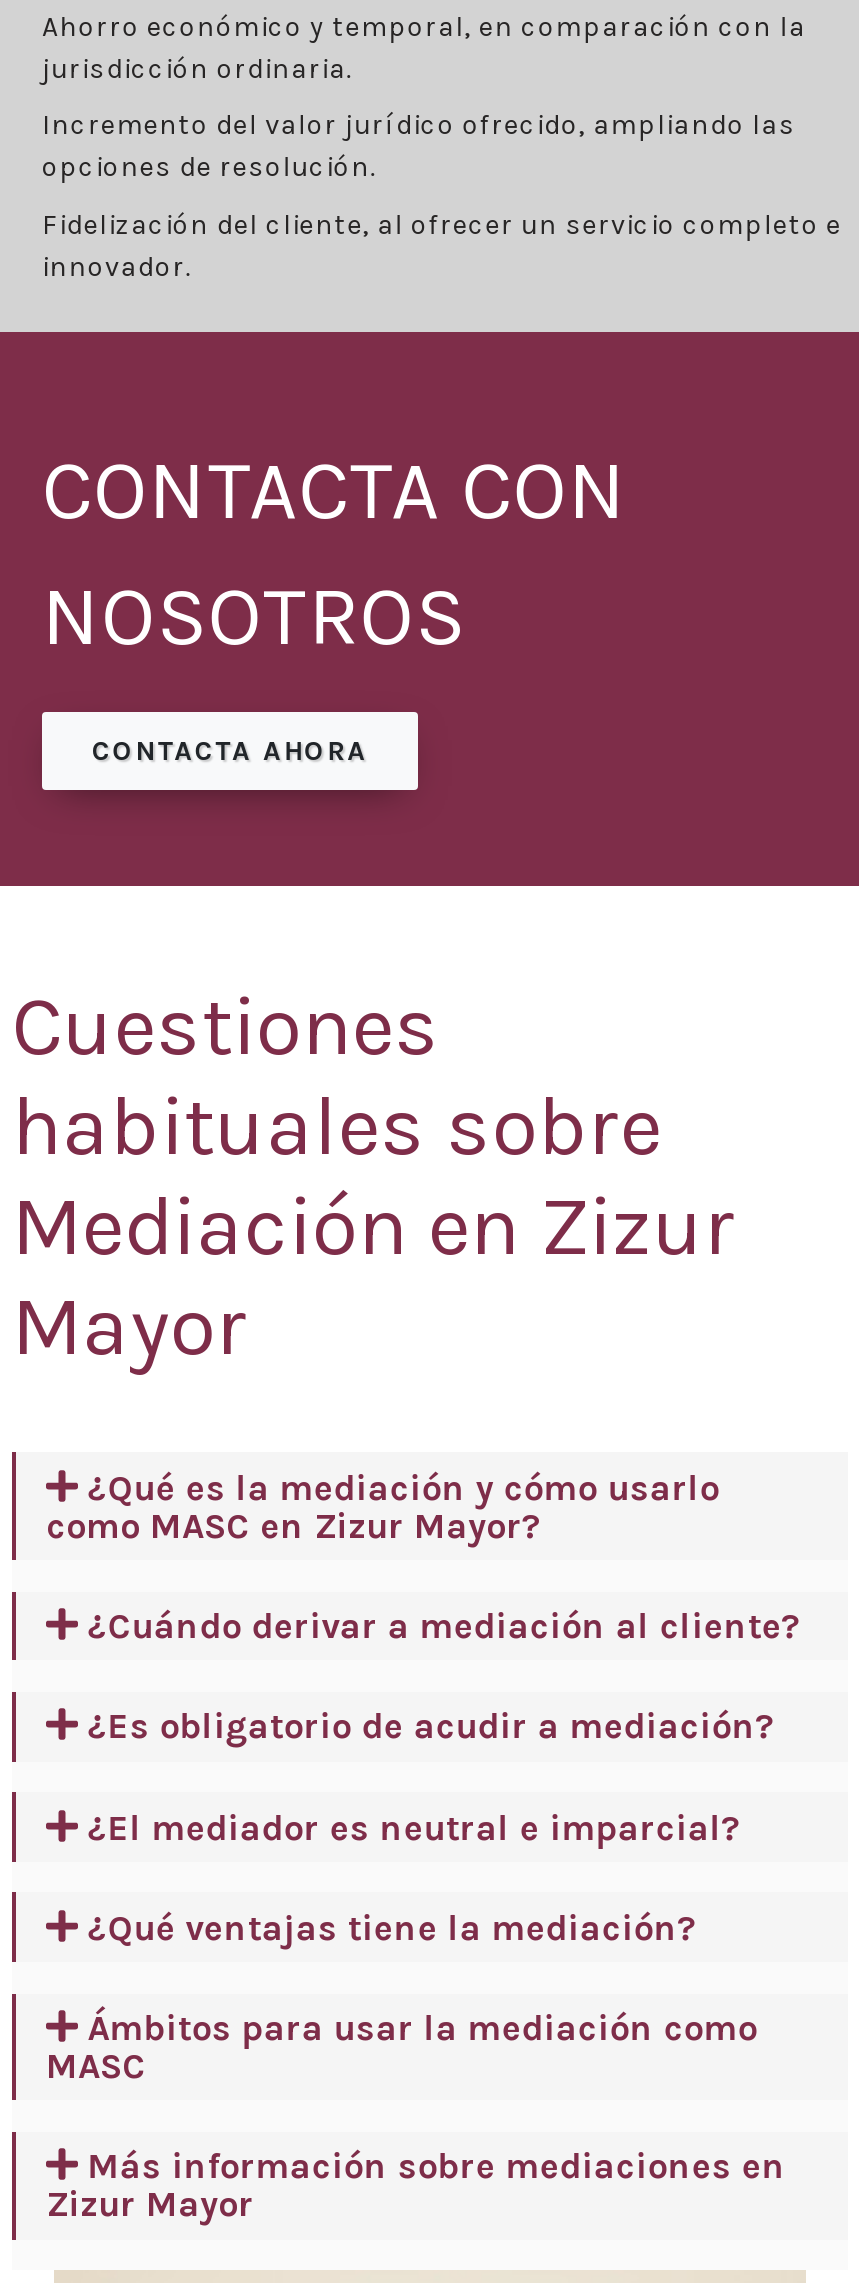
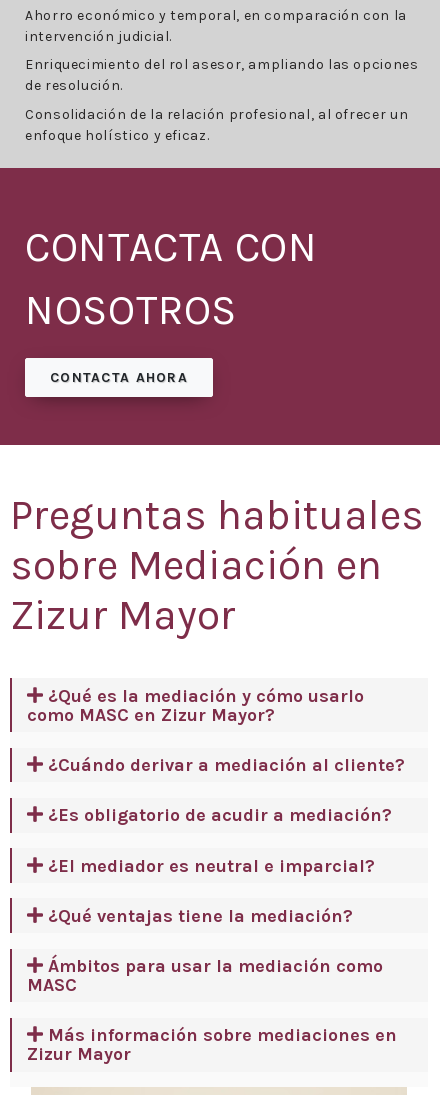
[42,52,351,86] jurisdicción ordinaria. -> [25,28,172,45] intervención judicial.
[42,109,796,185] Incremento del valor jurídico ofrecido, ampliando las | opciones de resolución. -> [25,56,419,94] Enriquecimiento del rol asesor, ampliando las opciones | de resolución.
[42,208,842,284] Fidelización del cliente, al ofrecer un servicio completo e | innovador. -> [25,106,408,144] Consolidación de la relación profesional, al ofrecer un | enfoque holístico y eficaz.
[12,977,736,1377] Cuestiones | habituales sobre | Mediación en Zizur | Mayor -> [10,490,424,640] Preguntas habituales | sobre Mediación en | Zizur Mayor

